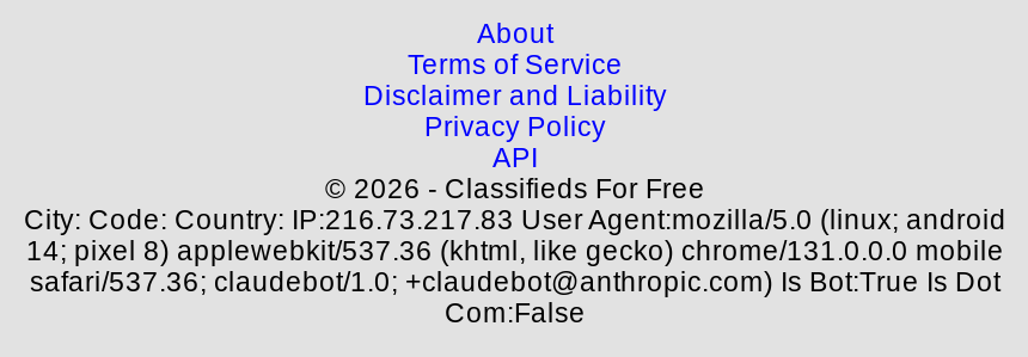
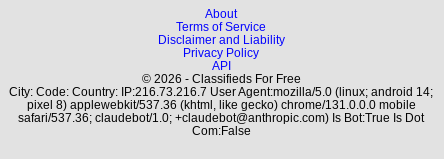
[24,203,1006,265] City: Code: Country: IP:216.73.217.83 User Agent:mozilla/5.0 (linux; android | 14; pixel 8) applewebkit/537.36 (khtml, like gecko) chrome/131.0.0.0 mobile -> [9,85,433,111] City: Code: Country: IP:216.73.216.7 User Agent:mozilla/5.0 (linux; android 14; | pixel 8) applewebkit/537.36 (khtml, like gecko) chrome/131.0.0.0 mobile

